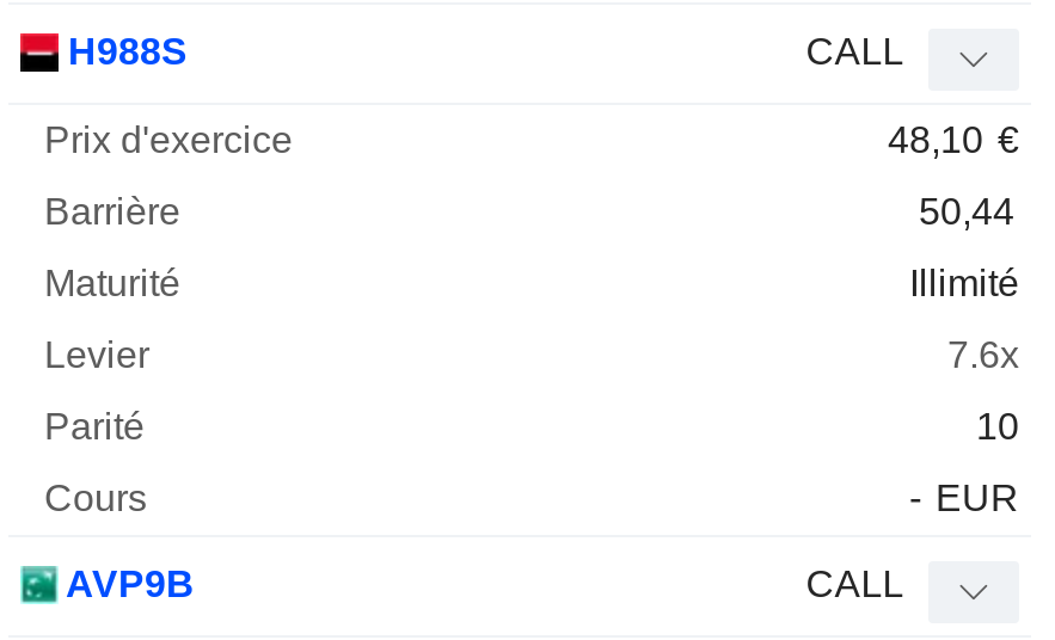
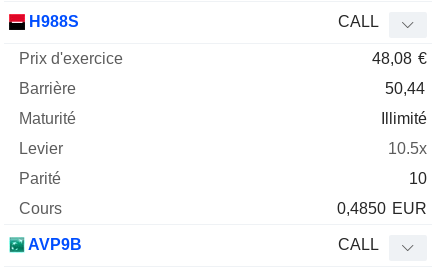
[888,120,1019,160] 48,10 € -> [372,50,427,67] 48,08 €
[947,335,1019,375] 7.6x -> [388,140,427,157] 10.5x
[909,478,1019,519] - EUR -> [337,200,427,217] 0,4850 EUR

